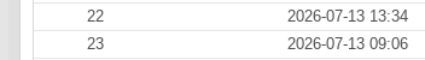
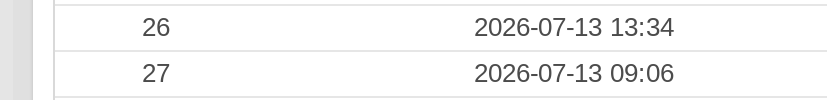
[86,7,103,25] 22 -> [142,12,170,42] 26
[86,35,103,53] 23 -> [142,58,170,88] 27

